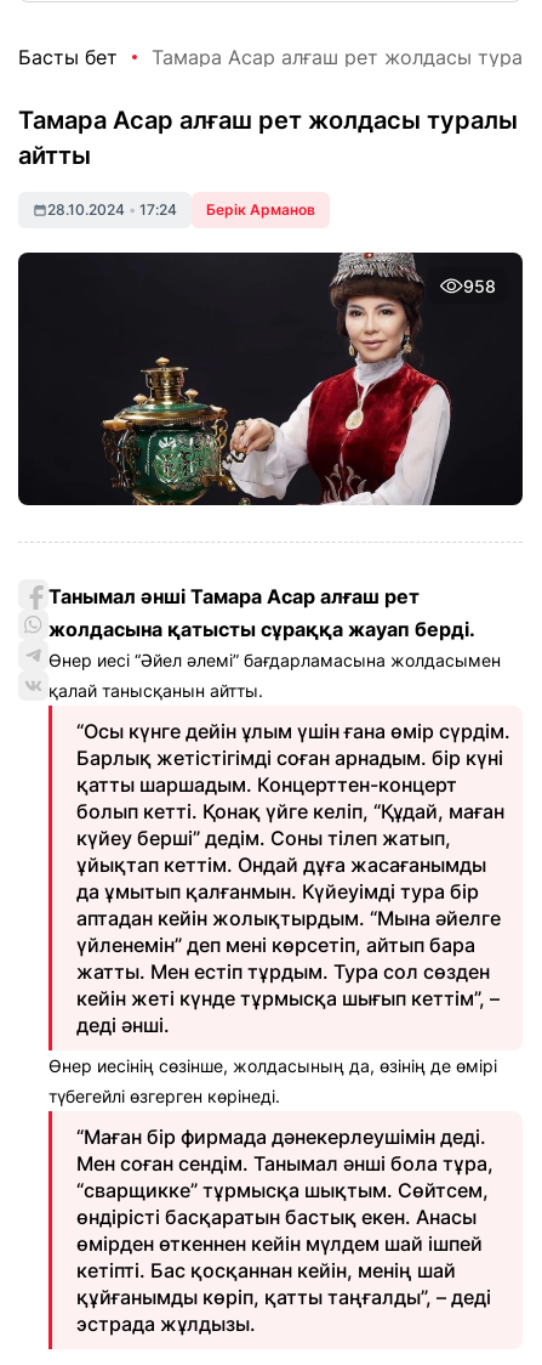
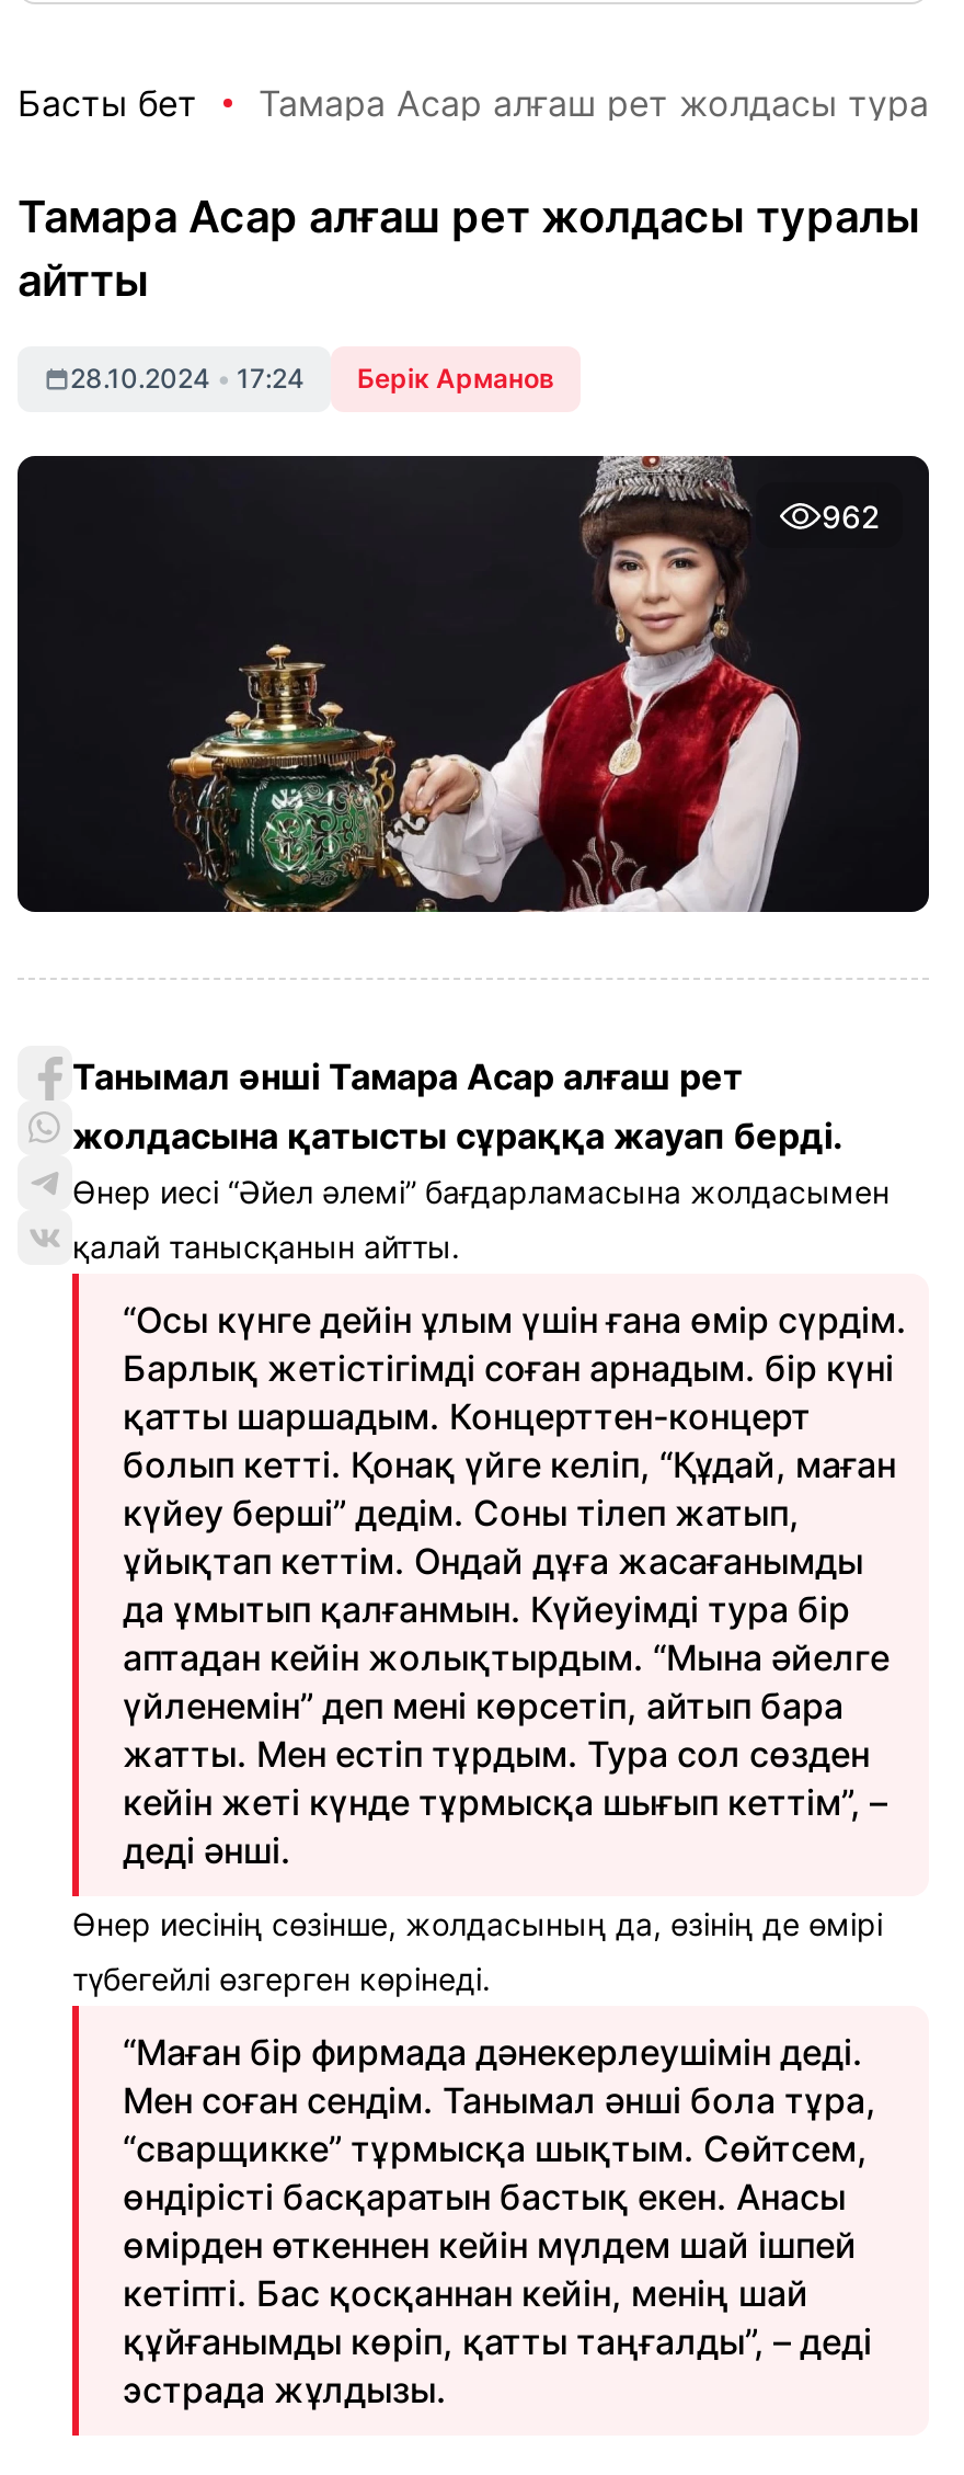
[463,275,496,296] 958 -> [822,497,881,534] 962

